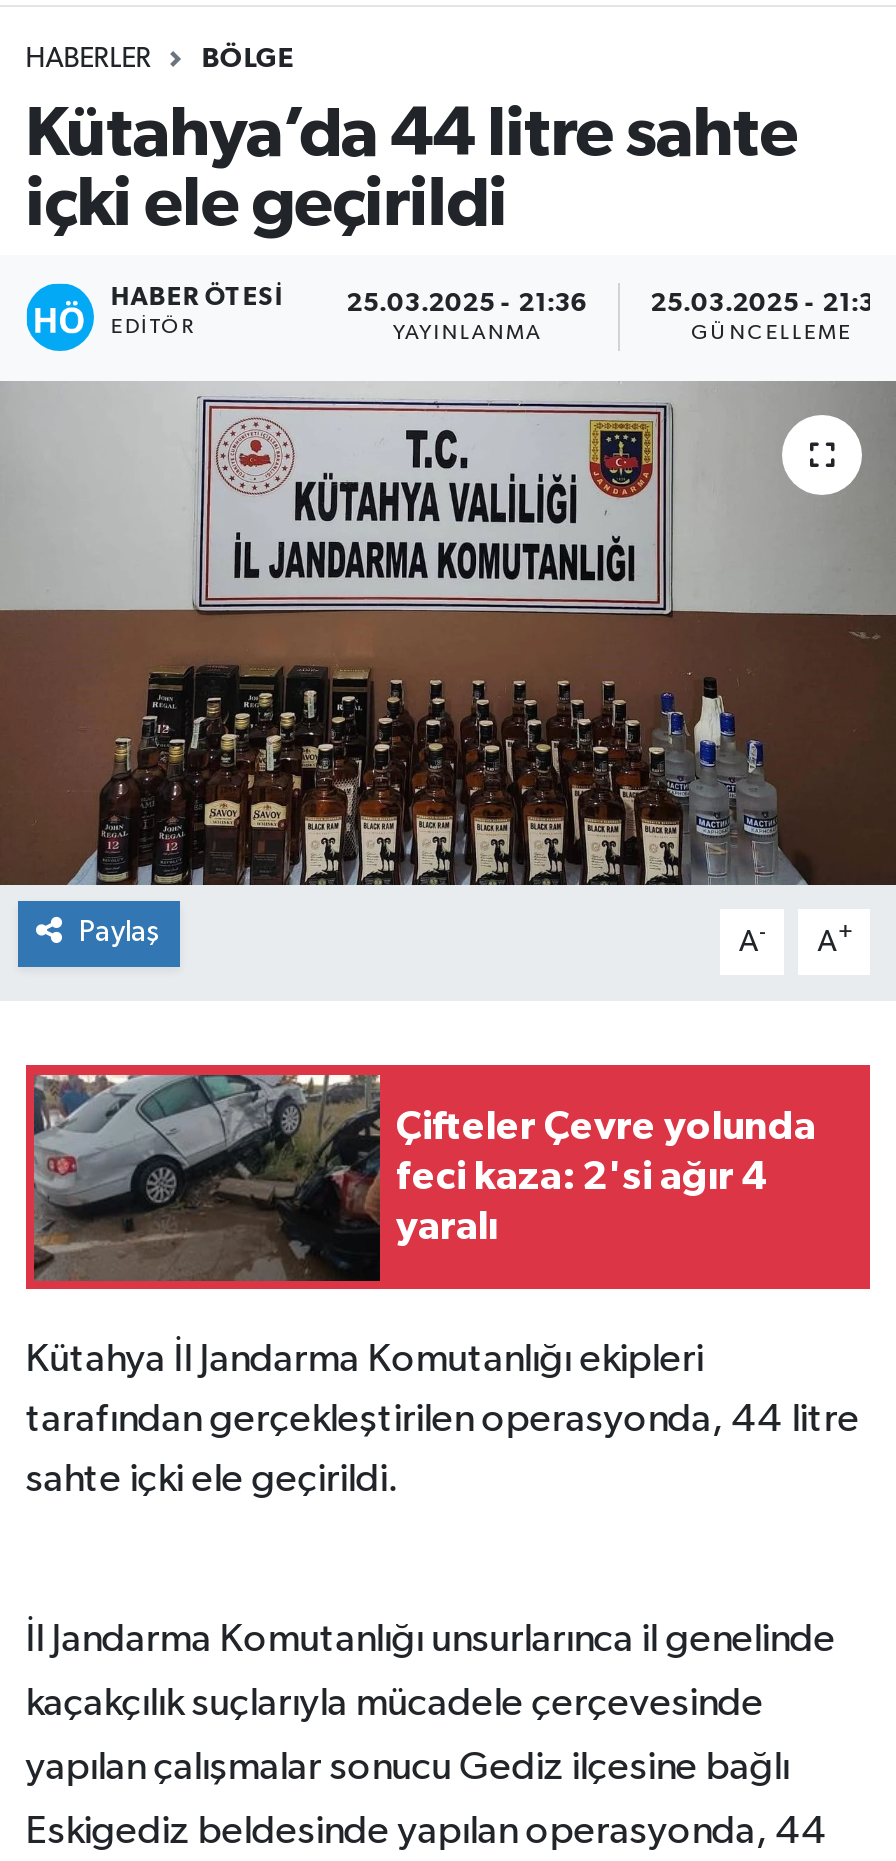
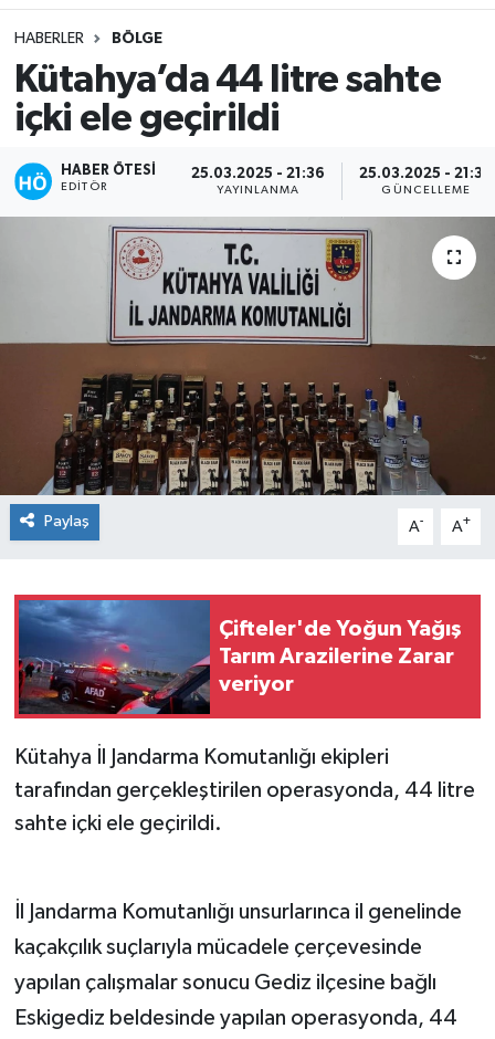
[32,1073,816,1283] [image] | Çifteler Çevre yolunda | feci kaza: 2'si ağır 4 | yaralı -> [18,599,462,715] [image] | Çifteler'de Yoğun Yağış | Tarım Arazilerine Zarar | veriyor

